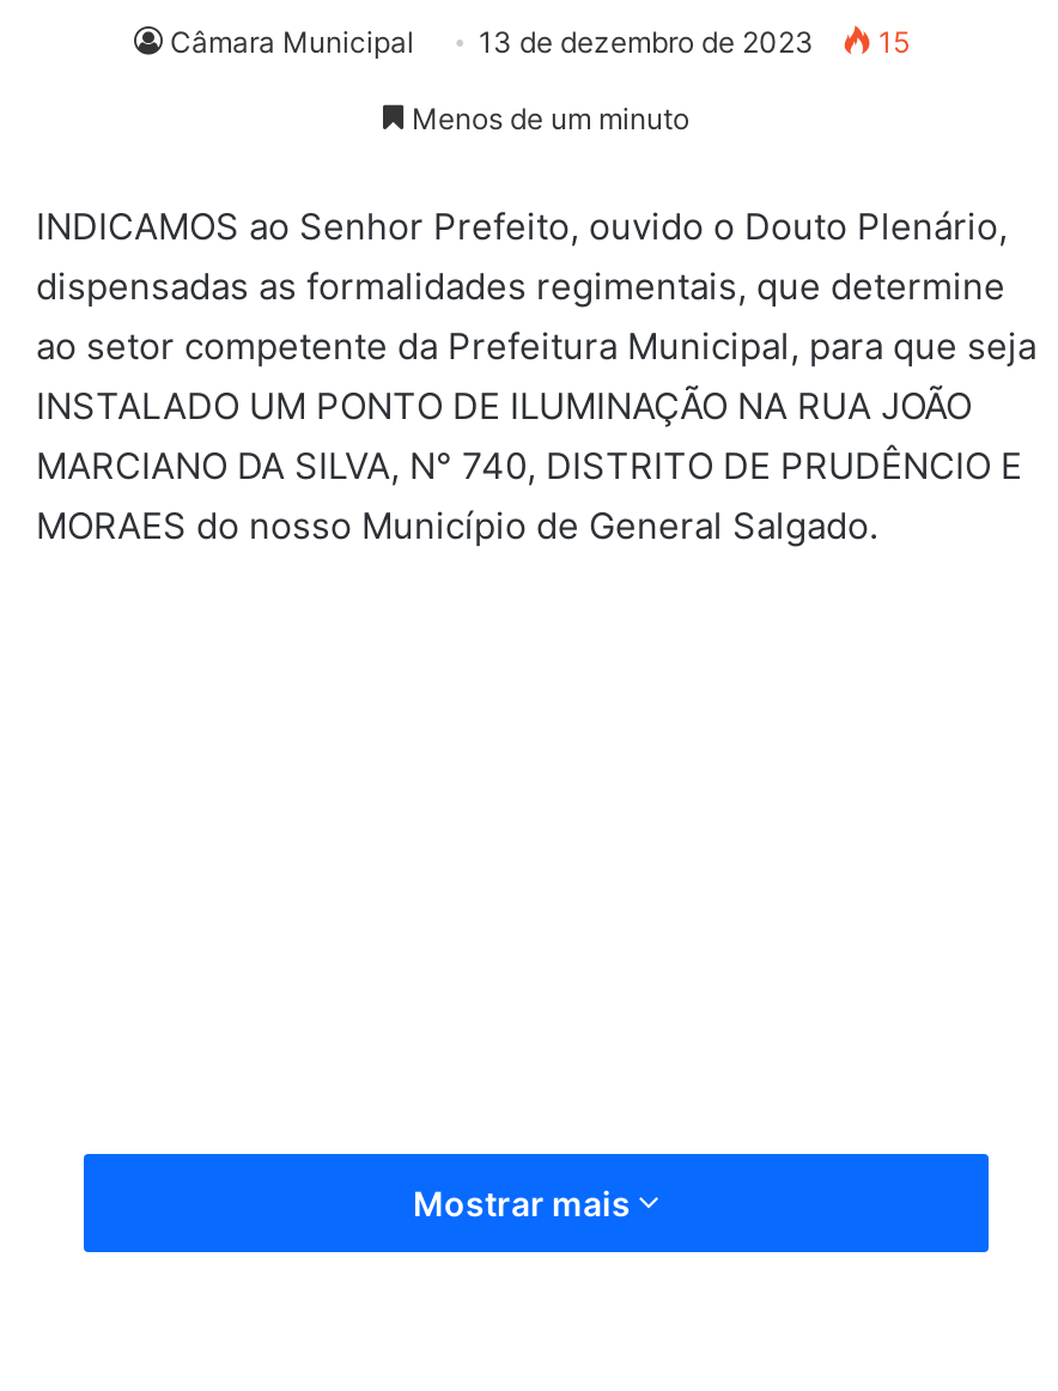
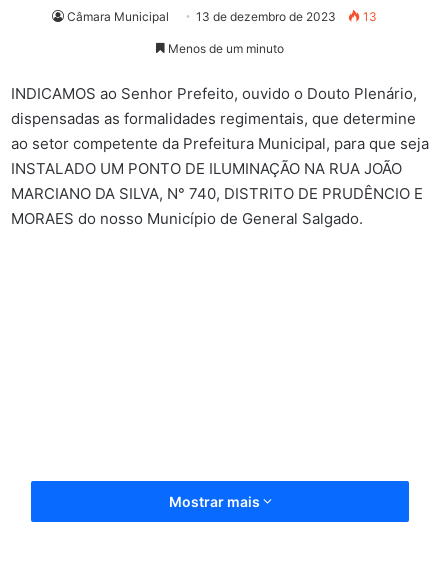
[170,23,910,59] Câmara Municipal 13 de dezembro de 2023 15 -> [66,9,376,24] Câmara Municipal 13 de dezembro de 2023 13

